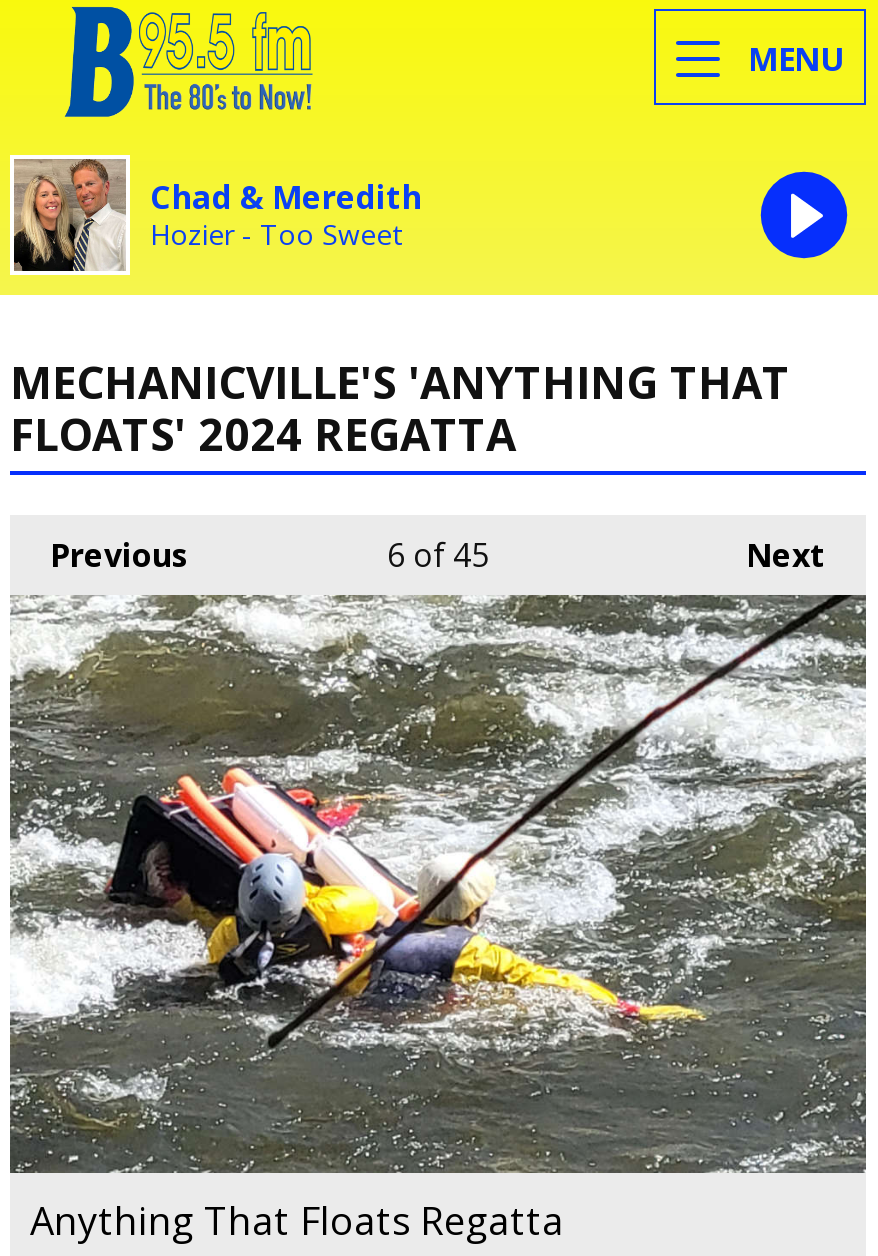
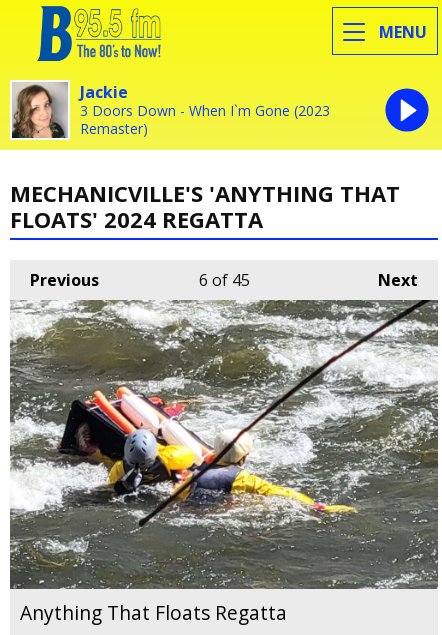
[14,157,422,273] [image] | Chad & Meredith | Hozier - Too Sweet -> [11,81,330,139] [image] | Jackie | 3 Doors Down - When I`m Gone (2023 | Remaster)

